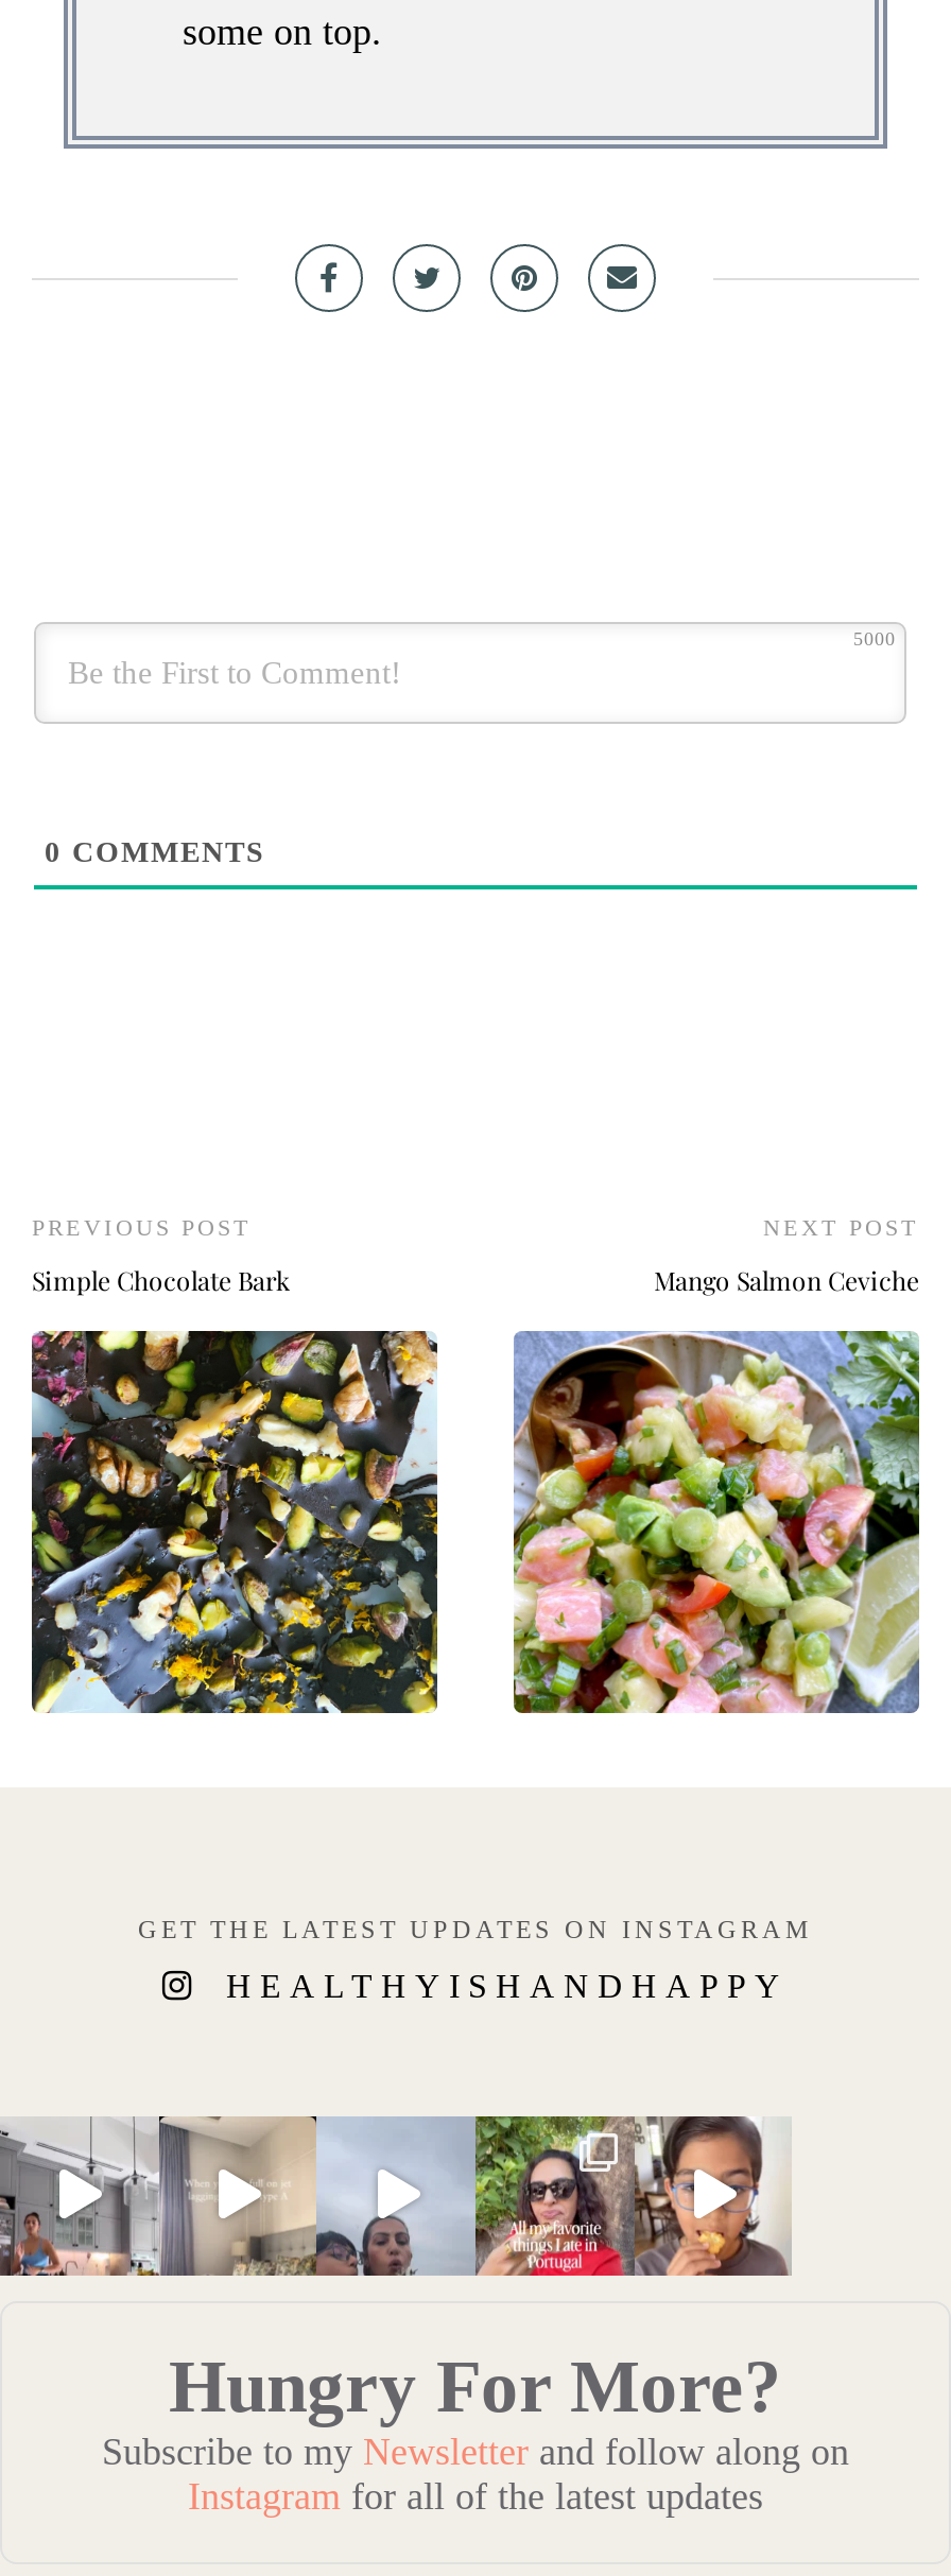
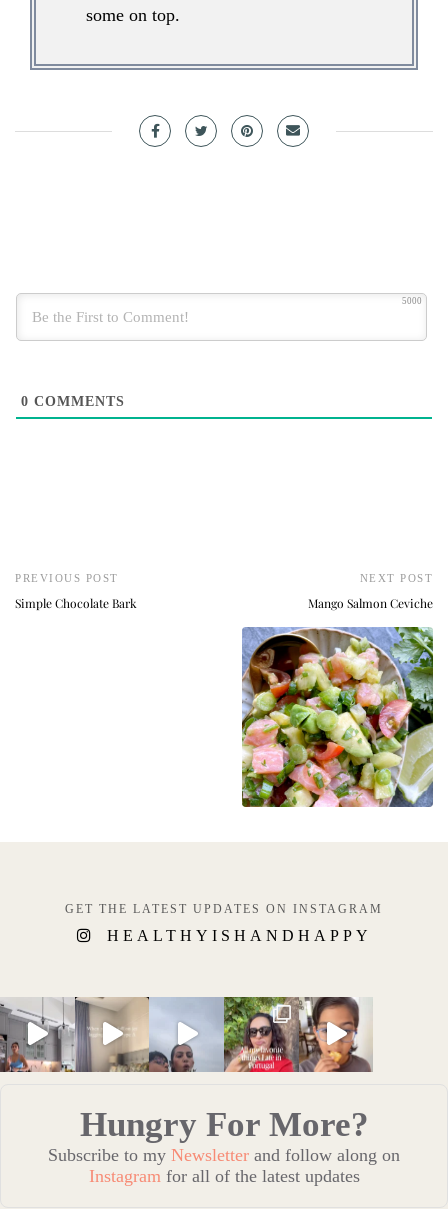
[30,1329,439,1715] [image] -> none

